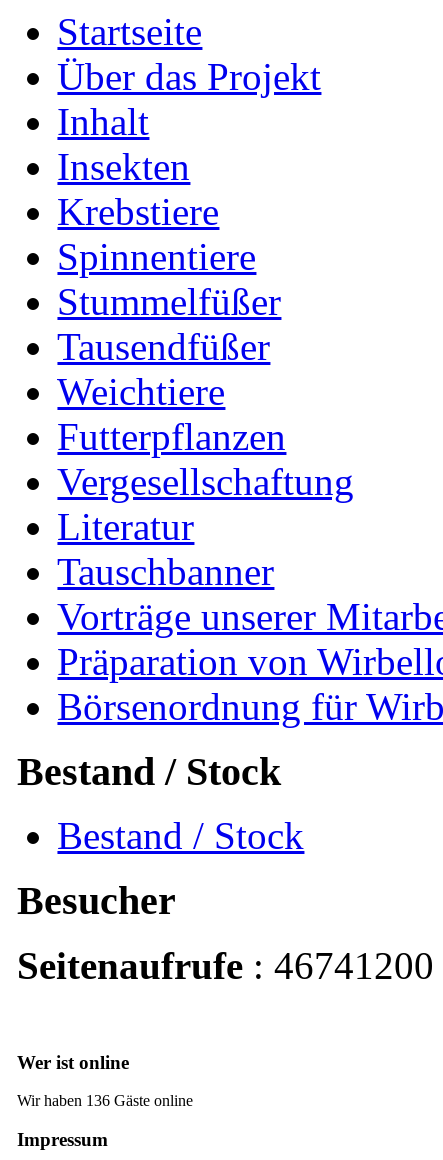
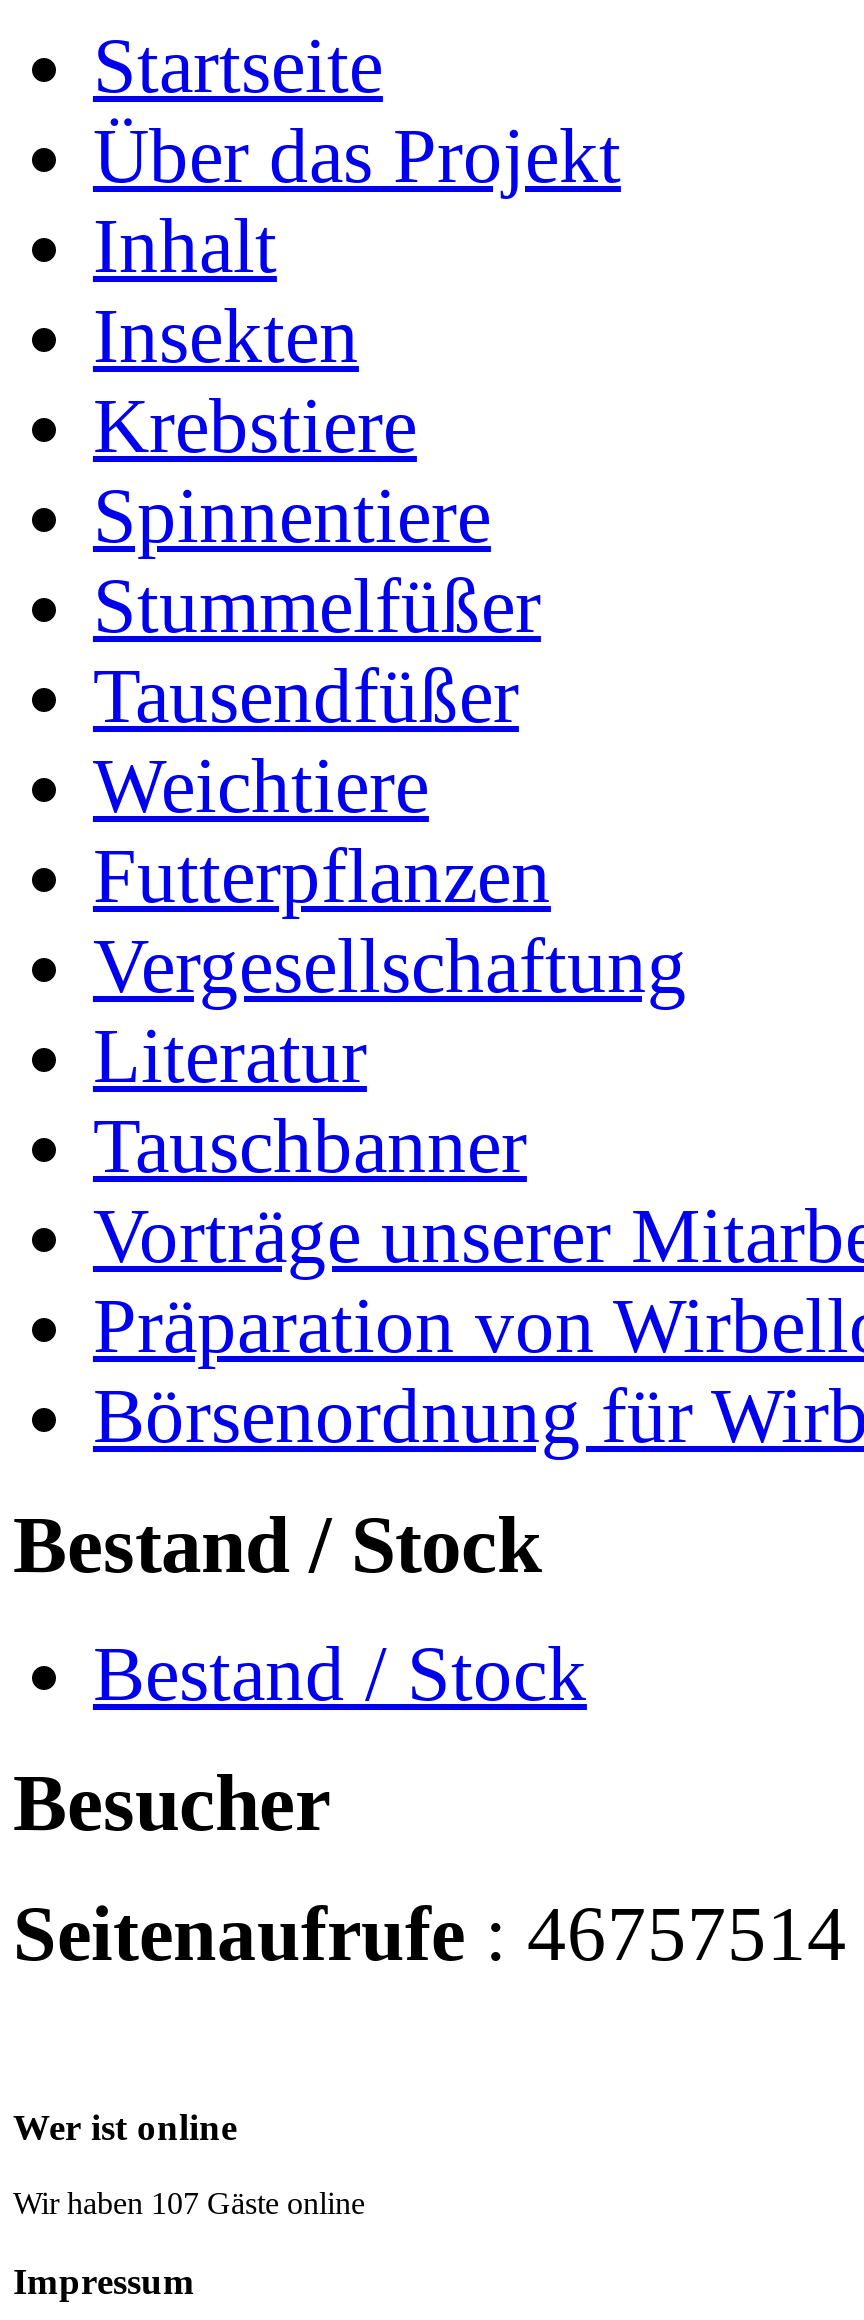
[17,944,434,987] Seitenaufrufe: 46741200 -> [13,1890,847,1976] Seitenaufrufe: 46757514
[17,1092,193,1109] Wir haben 136 Gäste online -> [13,2187,365,2221] Wir haben 107 Gäste online

